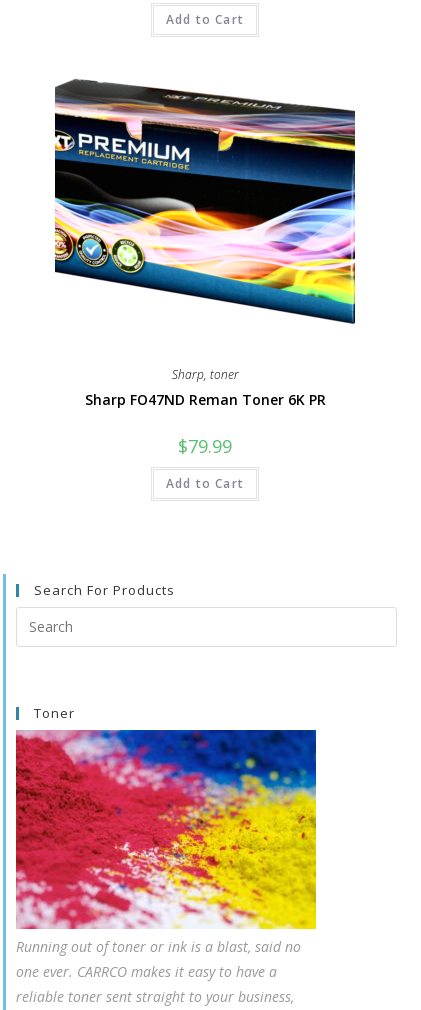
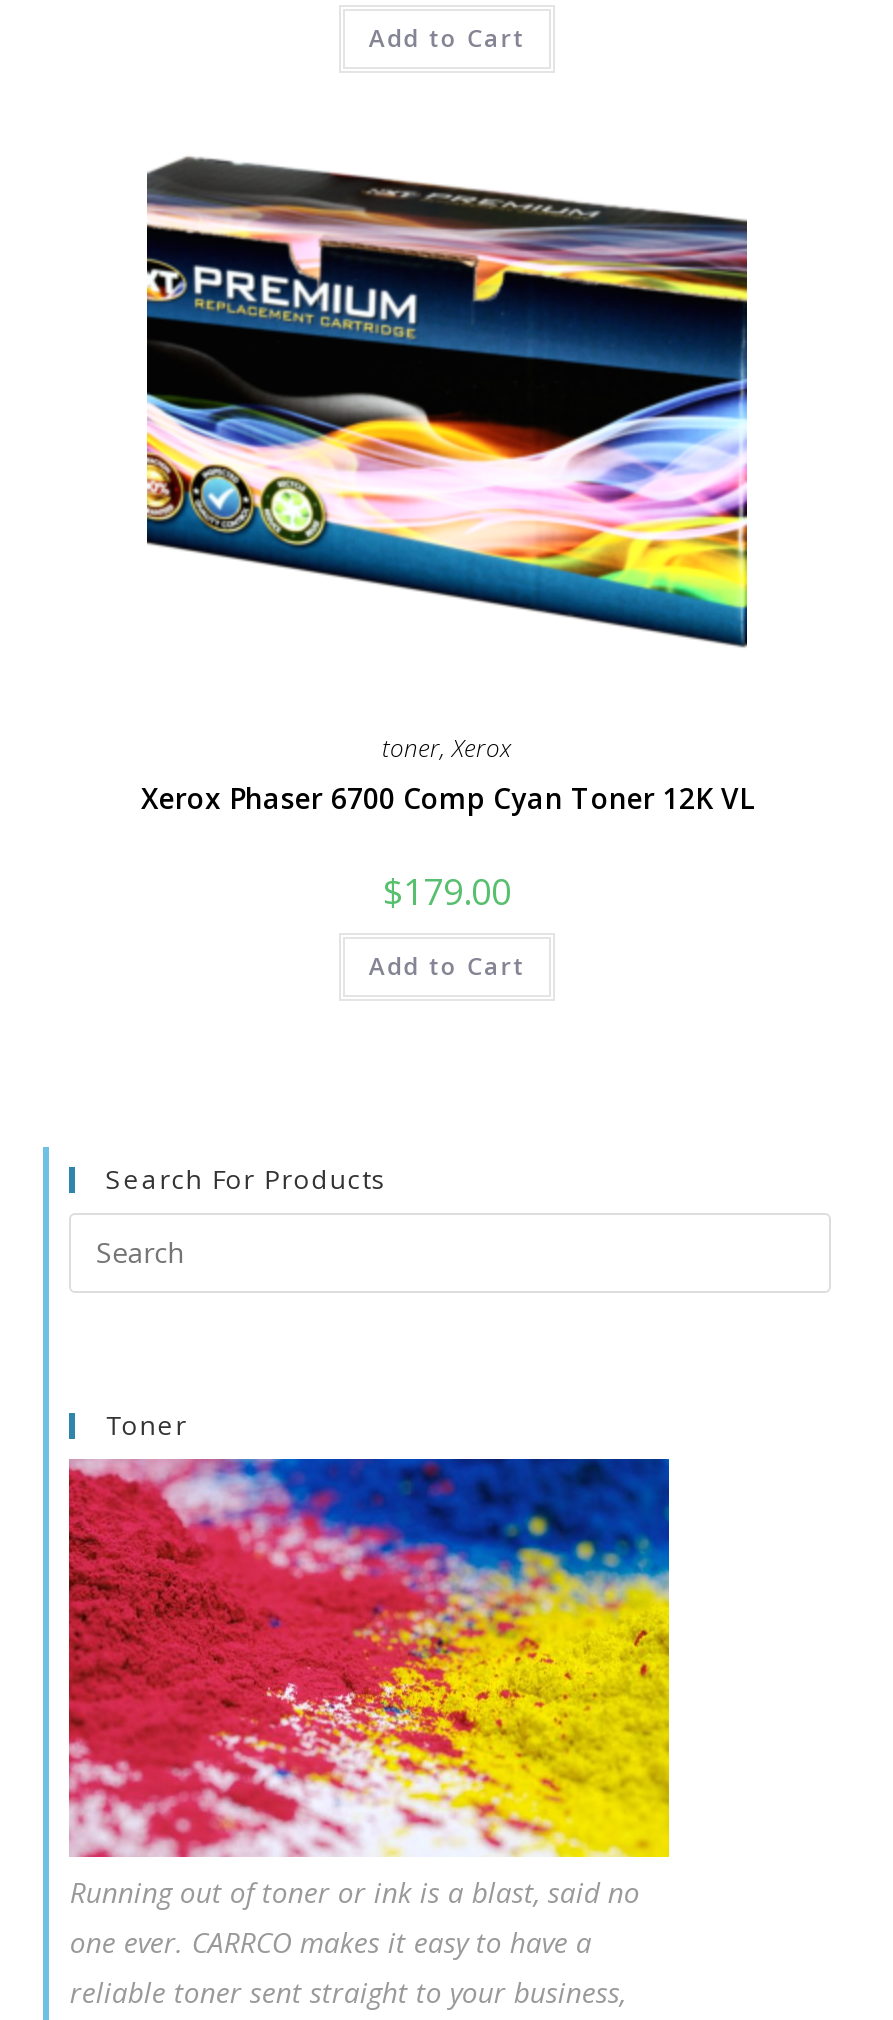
[84,366,325,409] Sharp, toner | Sharp FO47ND Reman Toner 6K PR -> [141,732,753,818] toner, Xerox | Xerox Phaser 6700 Comp Cyan Toner 12K VL
[178,434,232,458] $79.99 -> [383,868,511,916] $179.00

